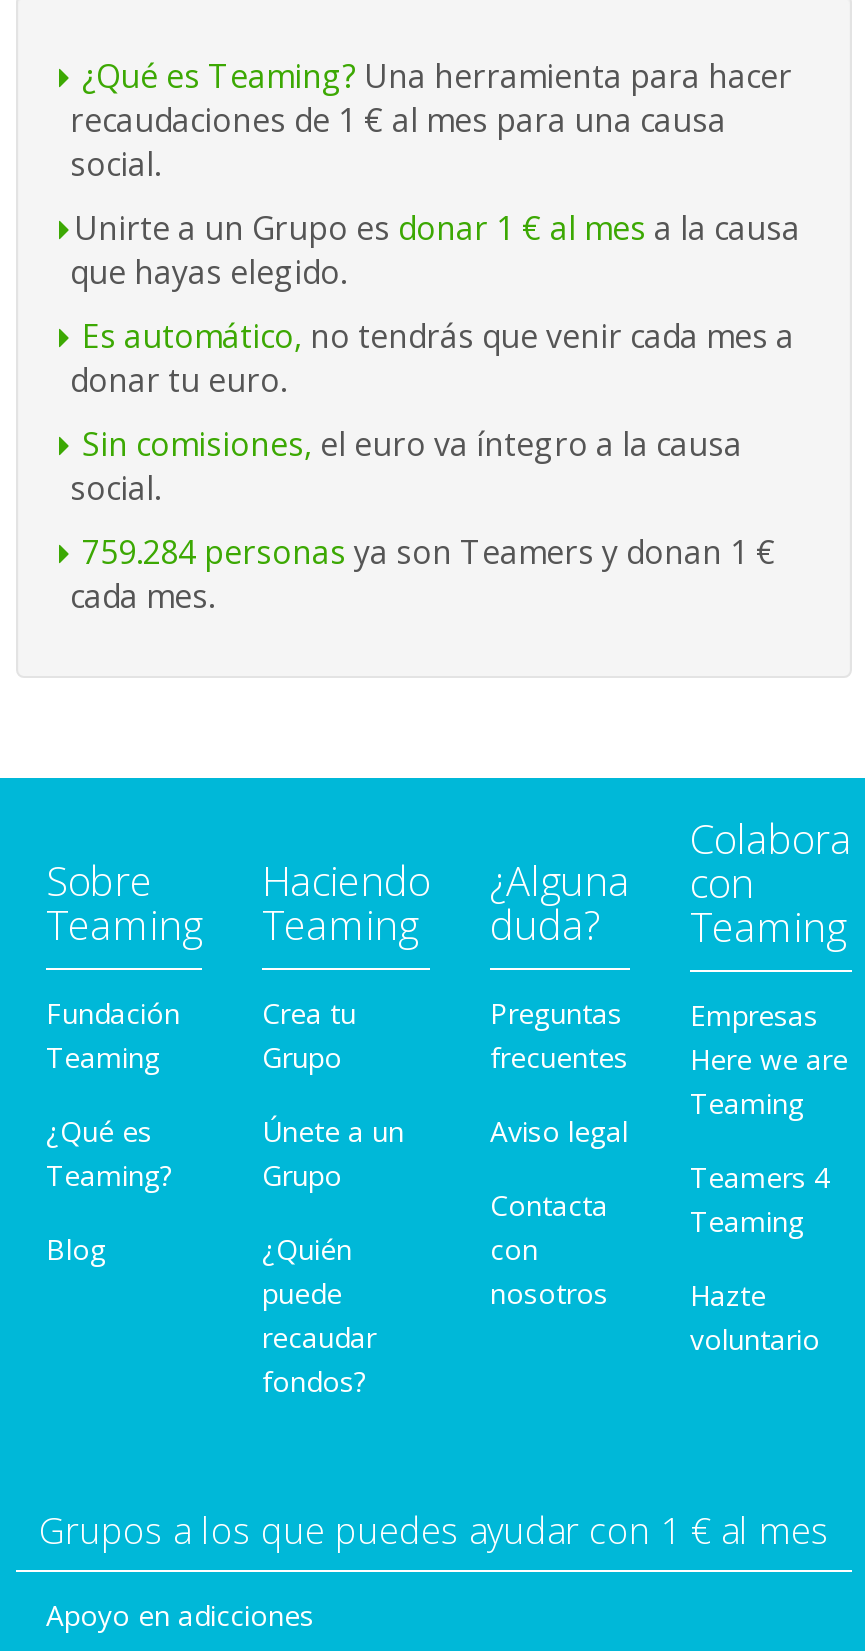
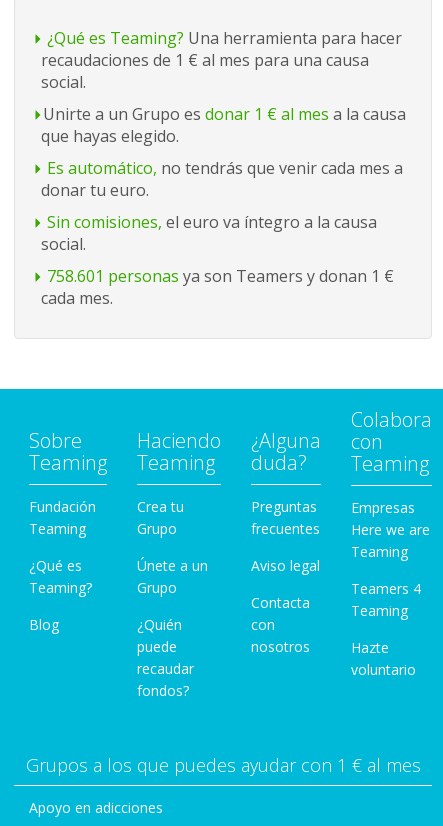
[74,530,776,574] 759.284 personas ya son Teamers y donan 1 € -> [43,265,394,287] 758.601 personas ya son Teamers y donan 1 €

